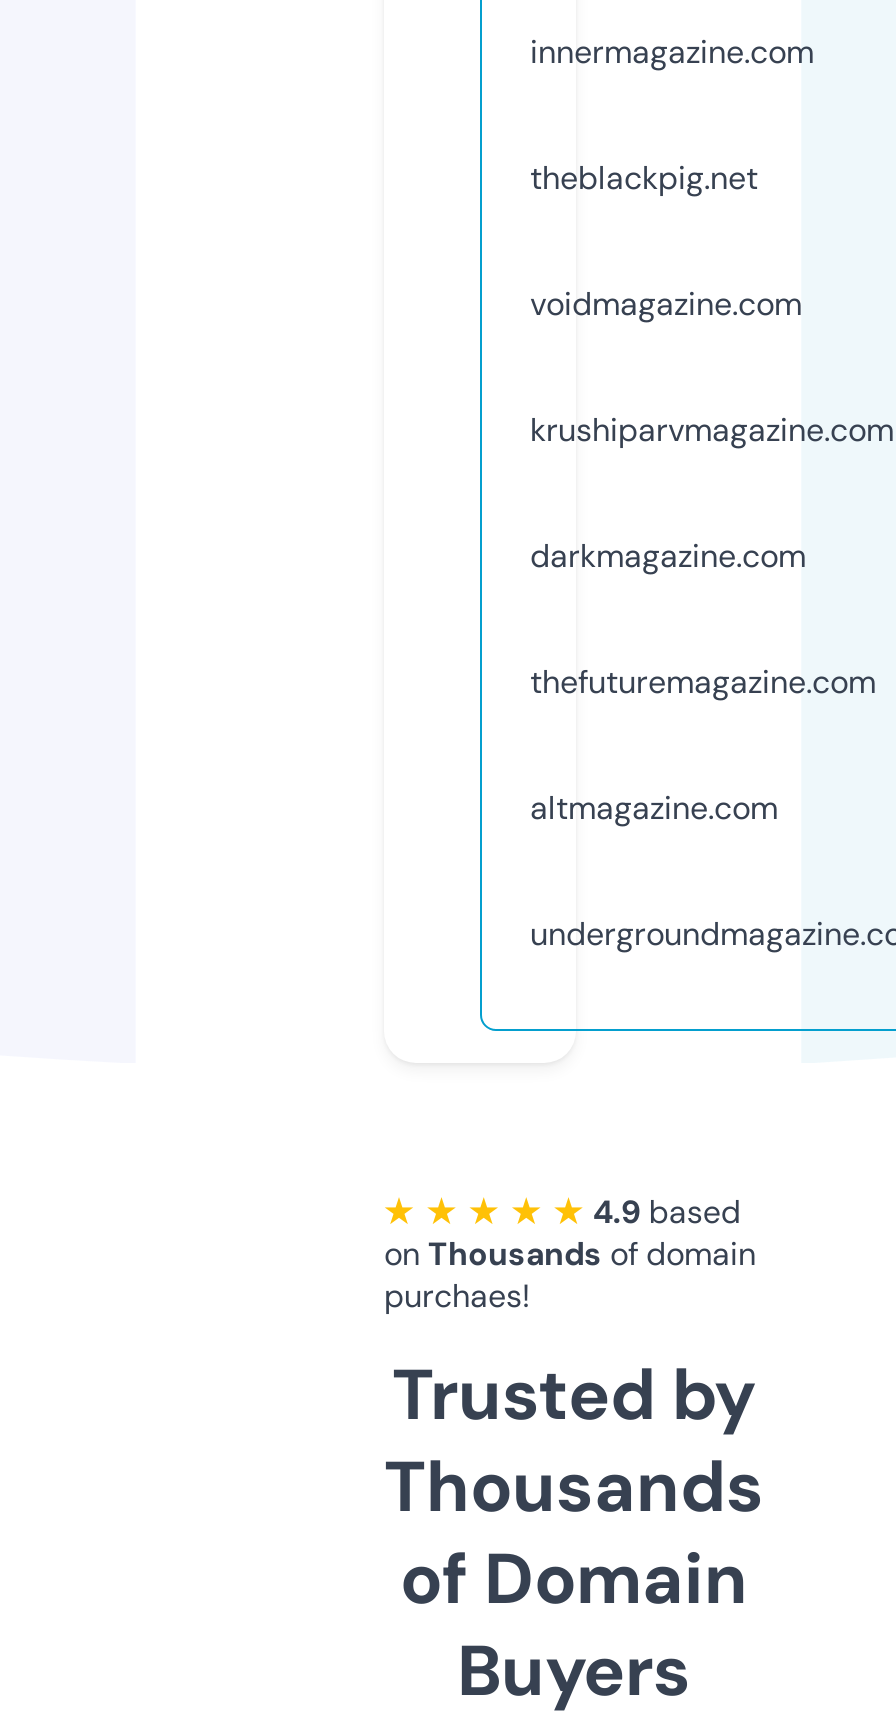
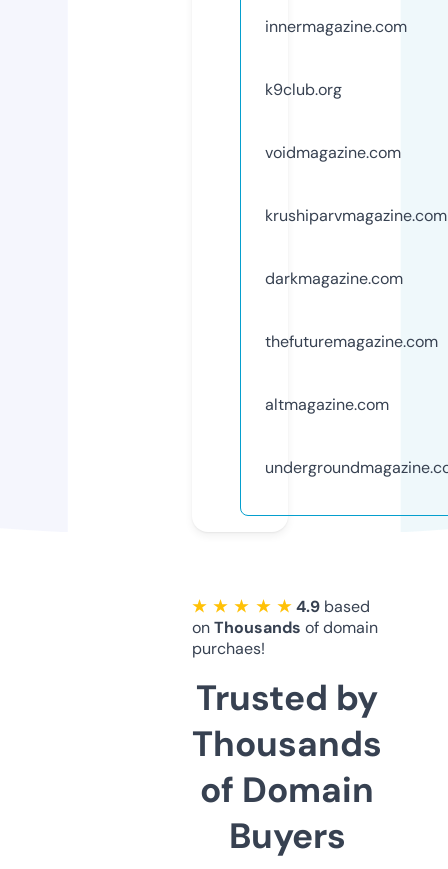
[530,157,758,199] theblackpig.net -> [265,79,342,100] k9club.org

